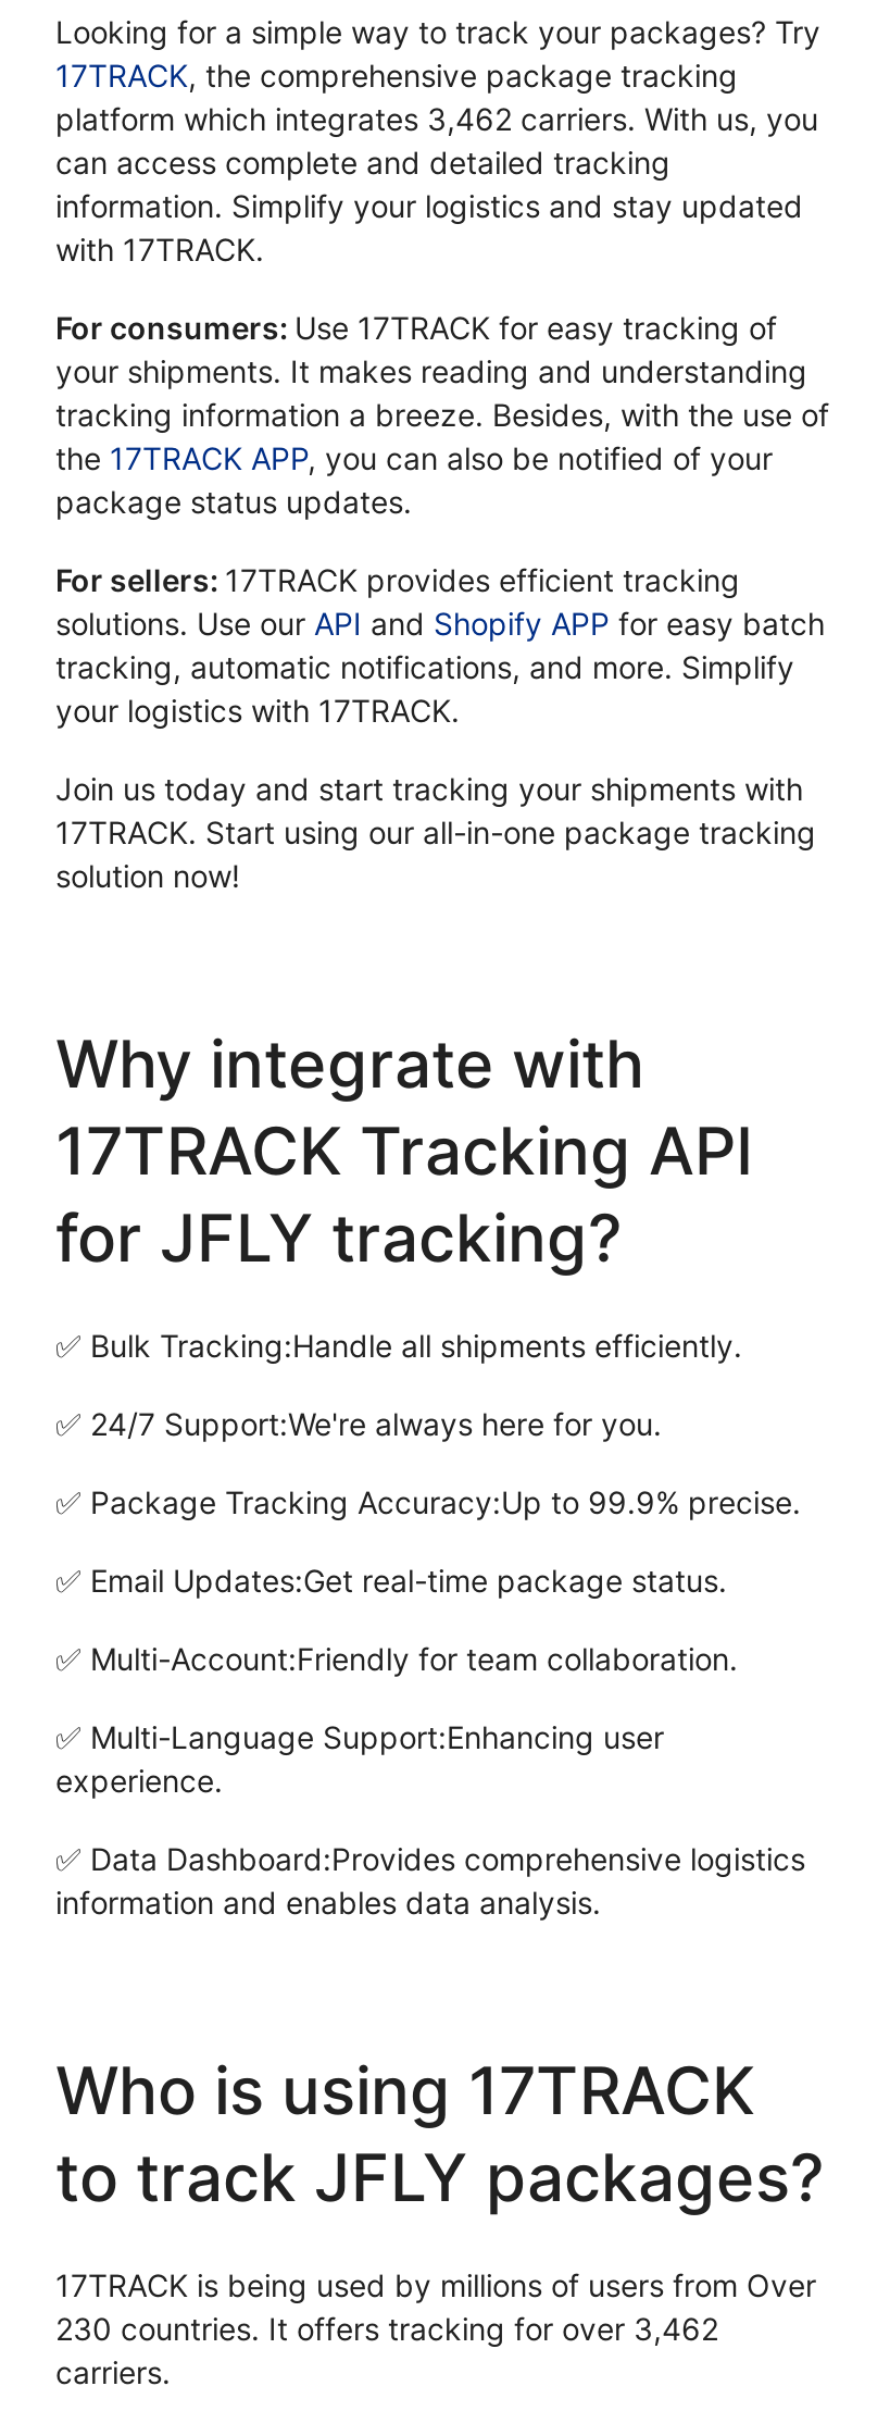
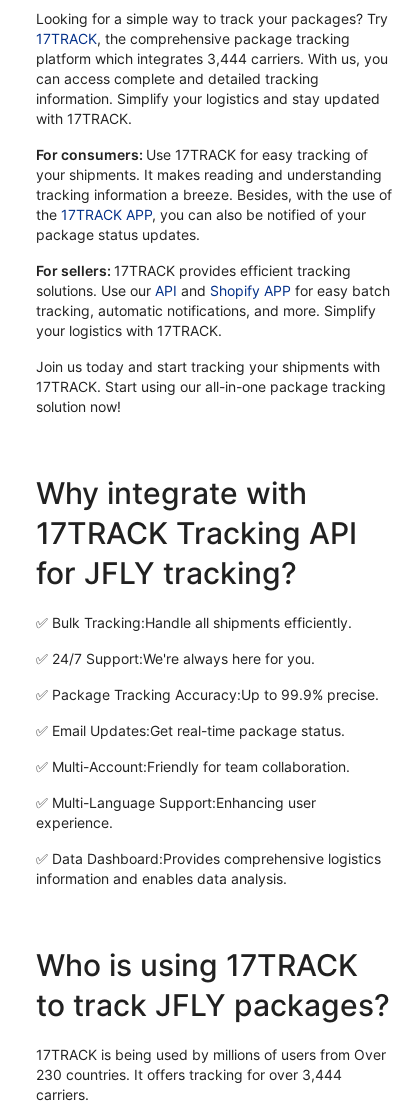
[55,101,818,138] platform which integrates 3,462 carriers. With us, you -> [36,50,388,67] platform which integrates 3,444 carriers. With us, you
[55,2311,718,2348] 230 countries. It offers tracking for over 3,462 -> [36,1066,342,1083] 230 countries. It offers tracking for over 3,444

